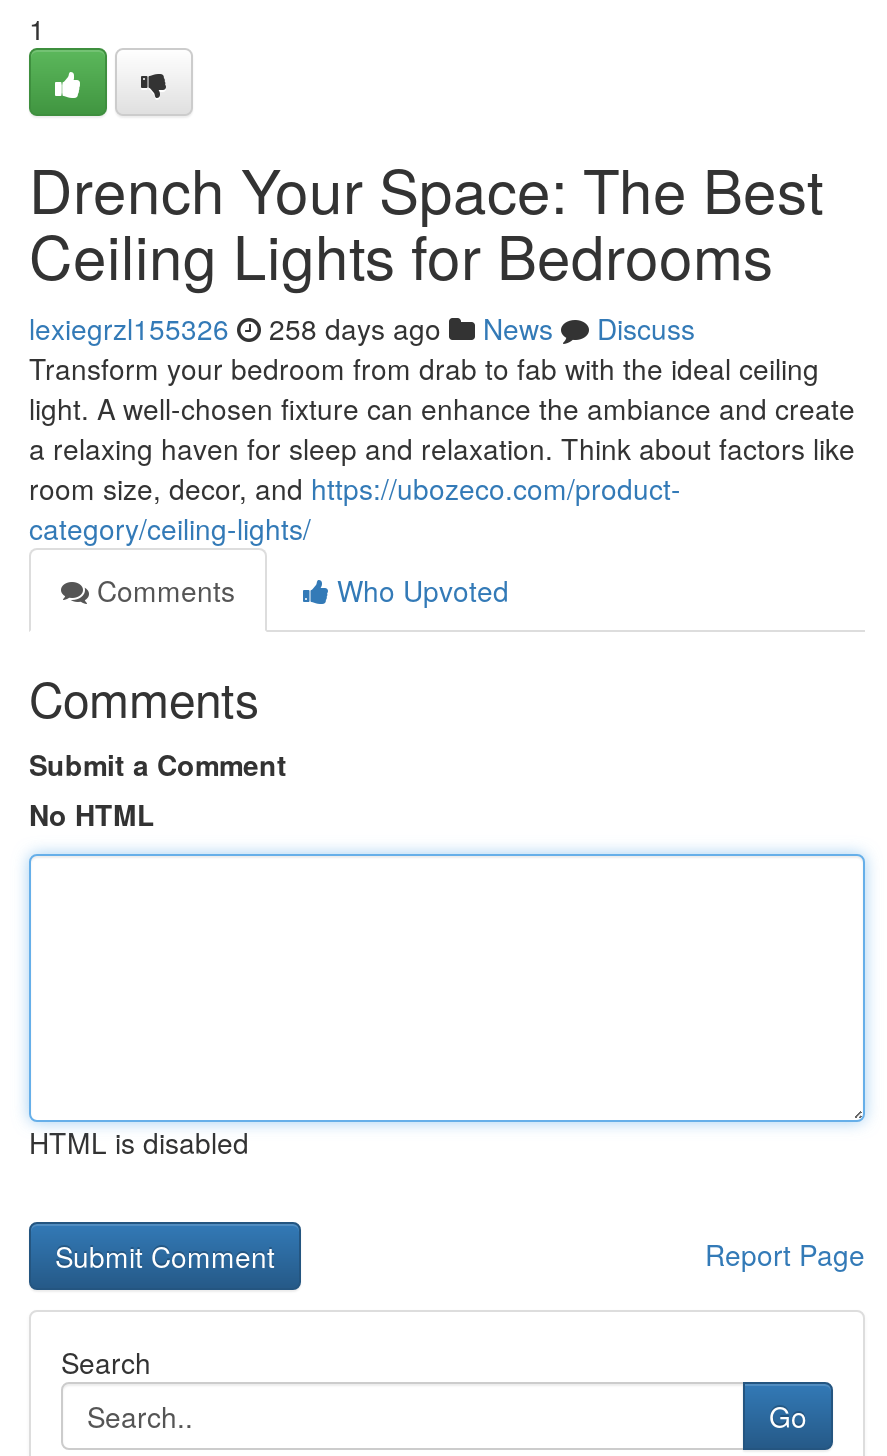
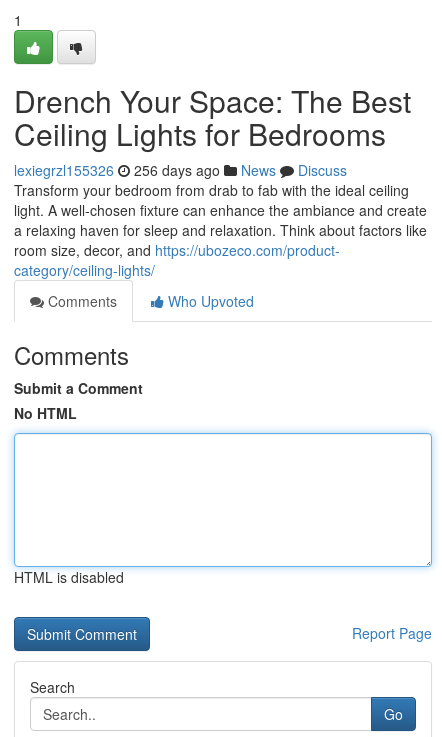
[29,308,695,348] lexiegrzl155326 258 days ago News Discuss -> [14,160,347,180] lexiegrzl155326 256 days ago News Discuss

